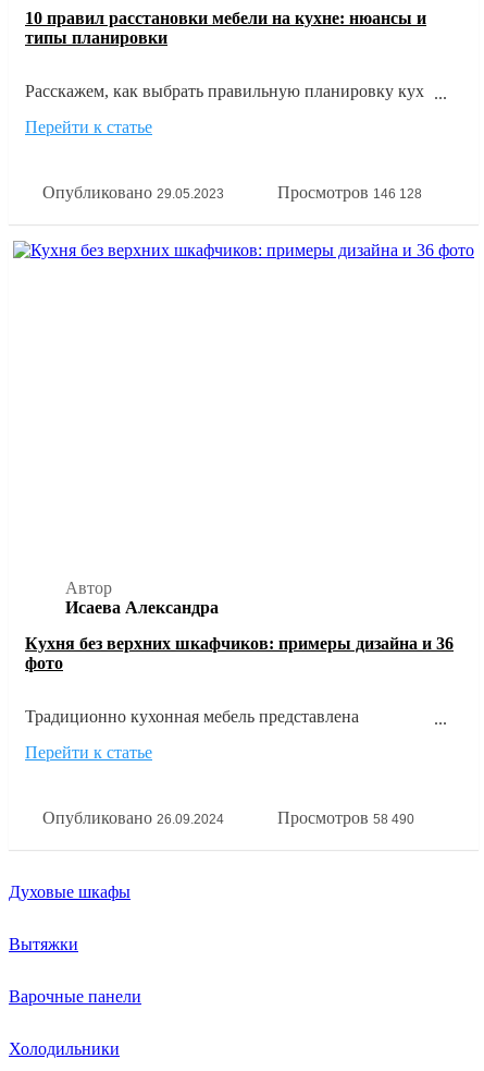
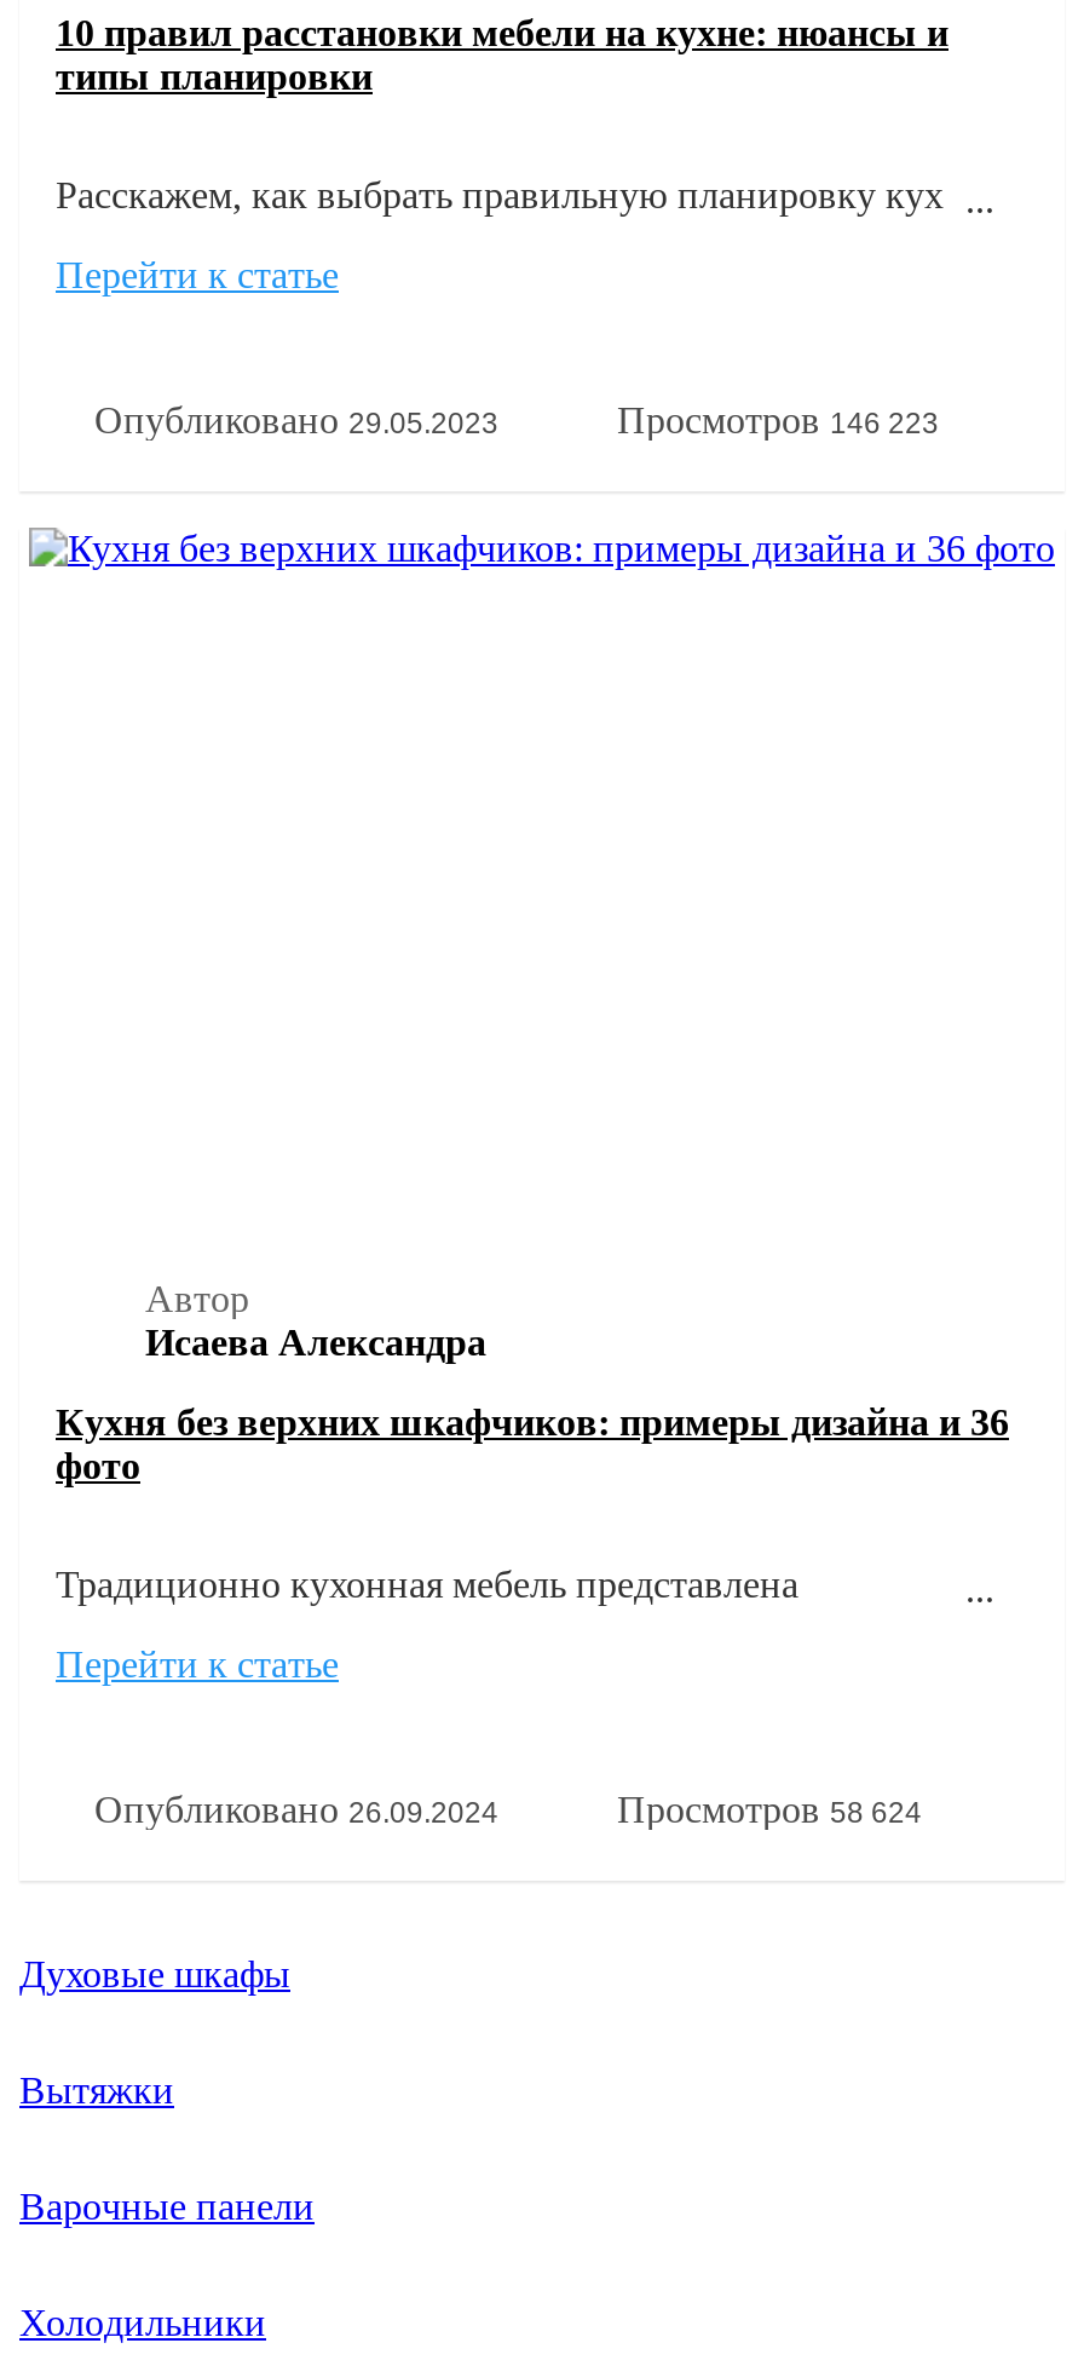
[277,183,422,201] Просмотров 146 128 -> [617,399,939,440] Просмотров 146 223
[277,808,414,827] Просмотров 58 490 -> [617,1788,922,1829] Просмотров 58 624

